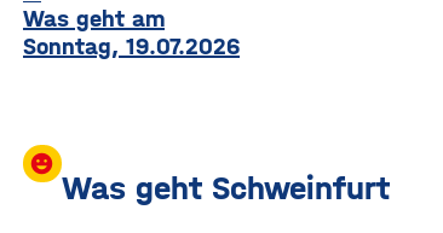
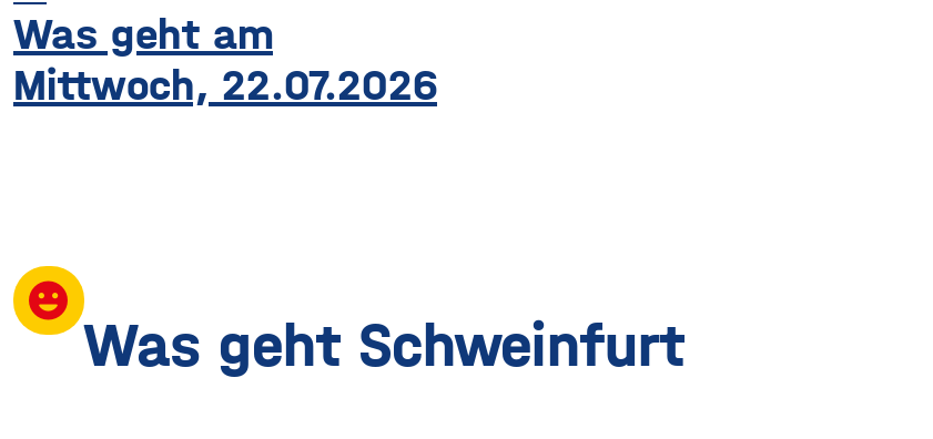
[23,32,240,60] Sonntag, 19.07.2026 -> [13,59,437,110] Mittwoch, 22.07.2026

